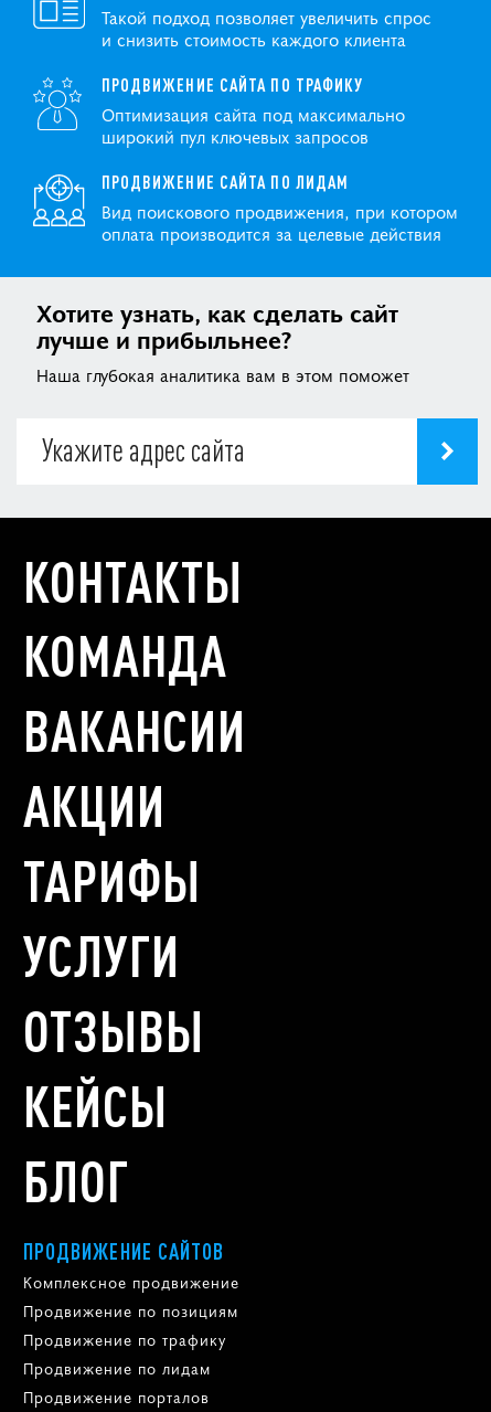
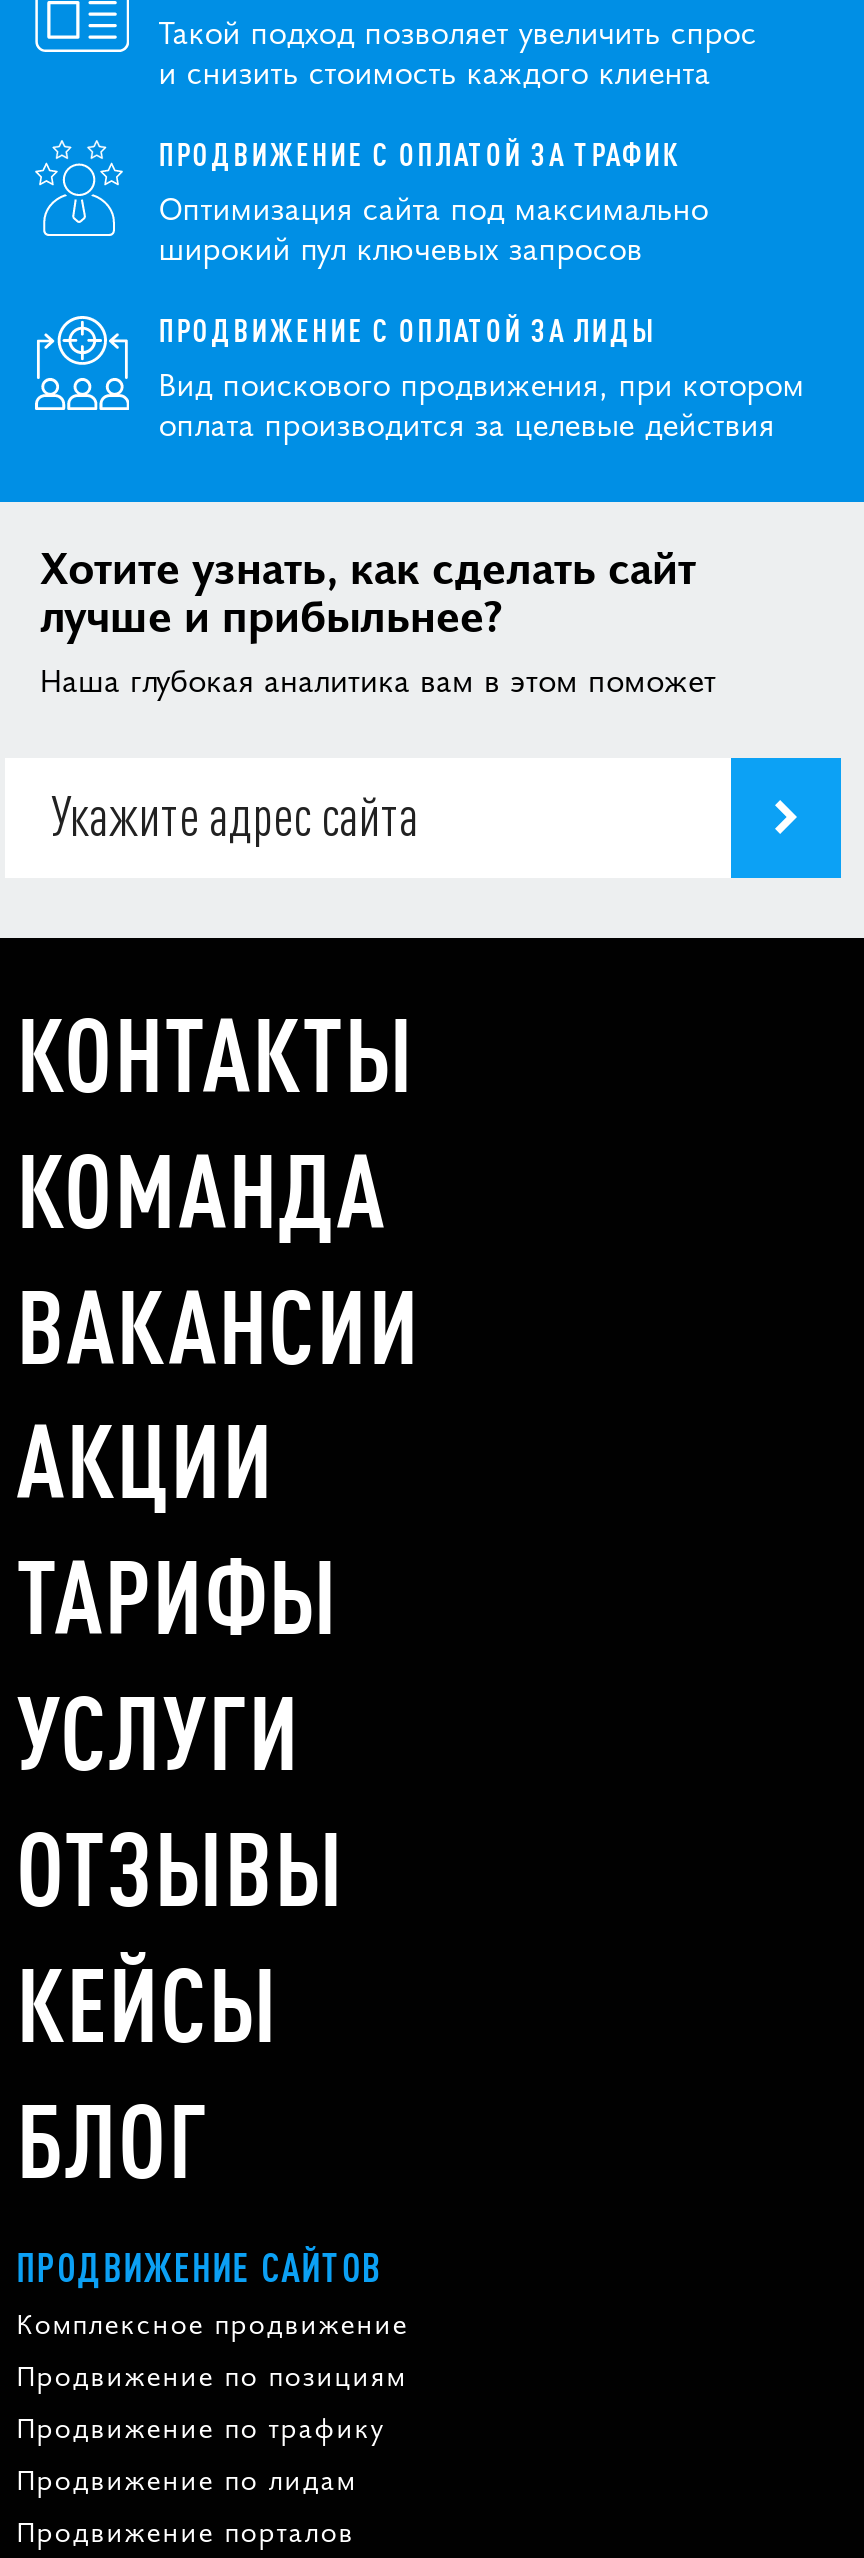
[101,72,364,95] ПРОДВИЖЕНИЕ САЙТА ПО ТРАФИКУ -> [158,131,681,173] ПРОДВИЖЕНИЕ С ОПЛАТОЙ ЗА ТРАФИК
[101,169,349,193] ПРОДВИЖЕНИЕ САЙТА ПО ЛИДАМ -> [158,307,656,349] ПРОДВИЖЕНИЕ С ОПЛАТОЙ ЗА ЛИДЫ

